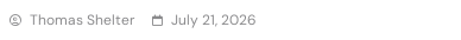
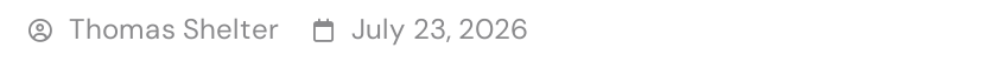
[30,11,257,30] Thomas Shelter July 21, 2026 -> [69,11,529,49] Thomas Shelter July 23, 2026

